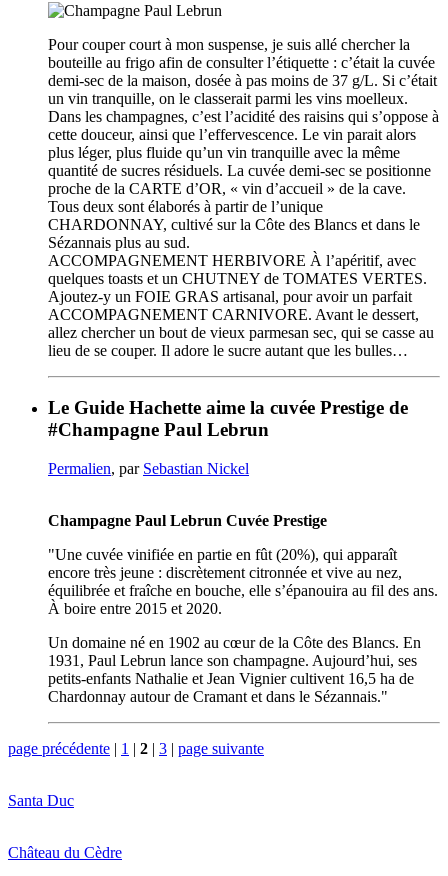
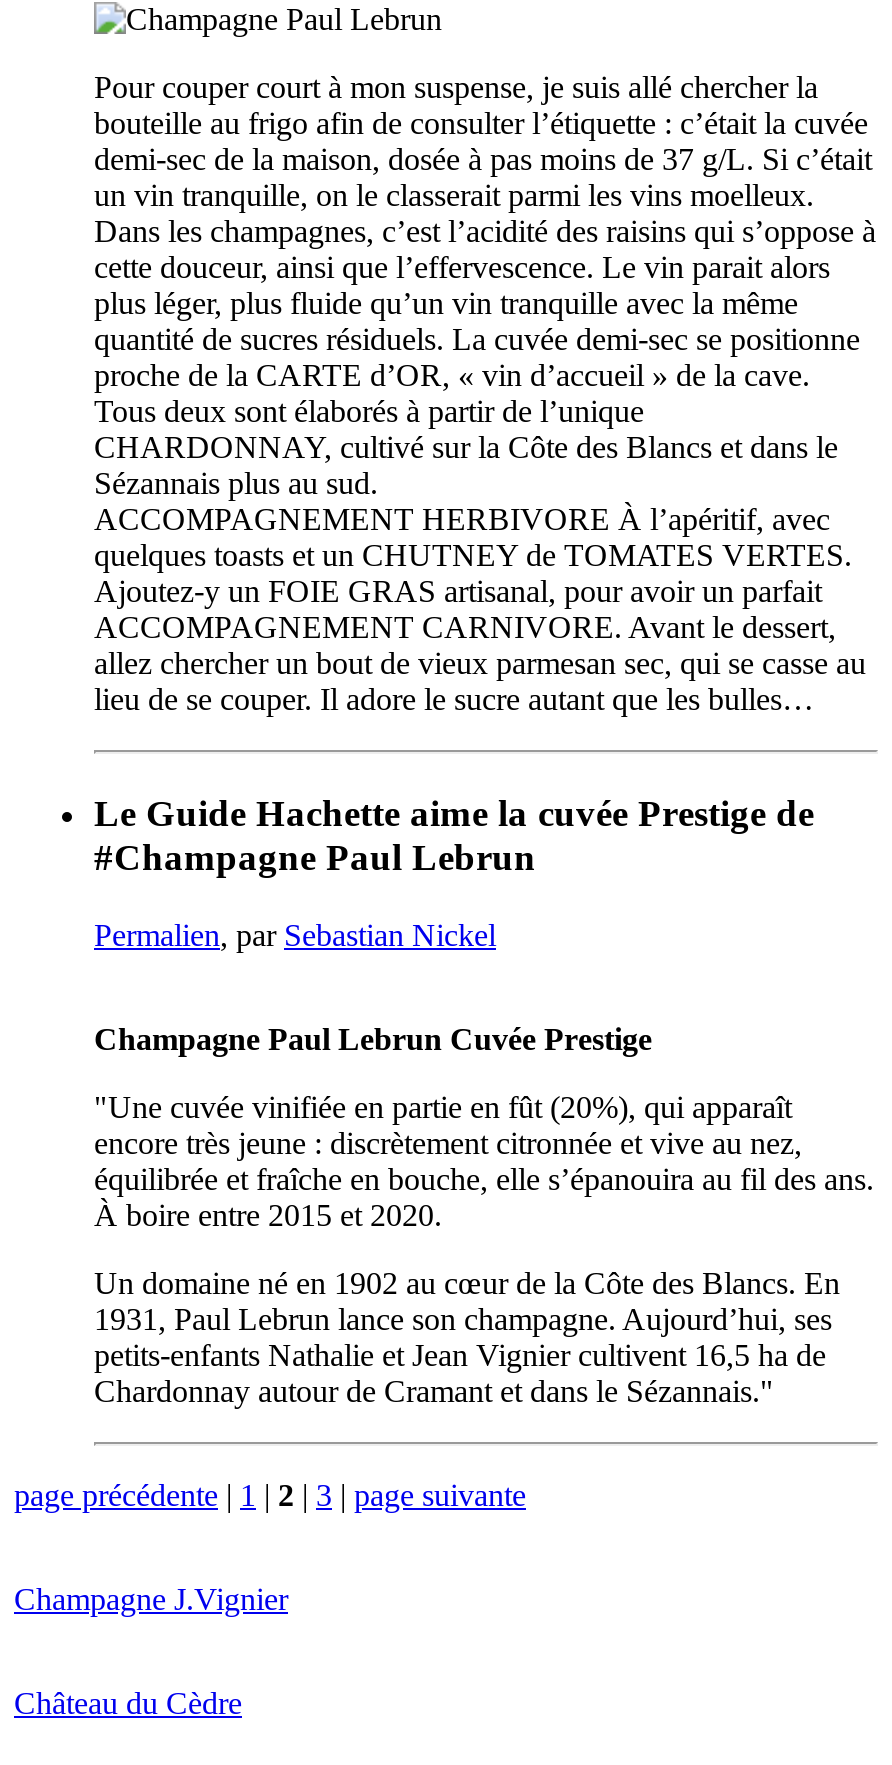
[8,792,74,809] Santa Duc -> [14,1582,288,1616] Champagne J.Vignier

